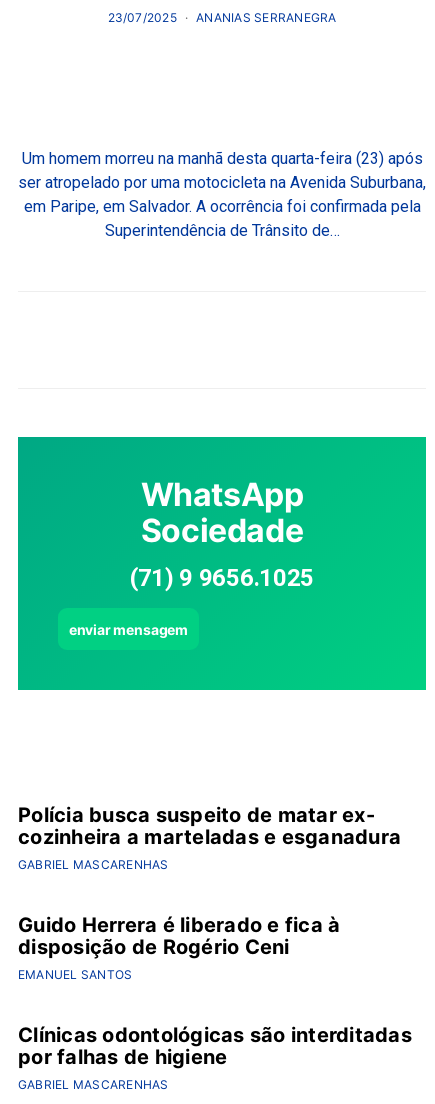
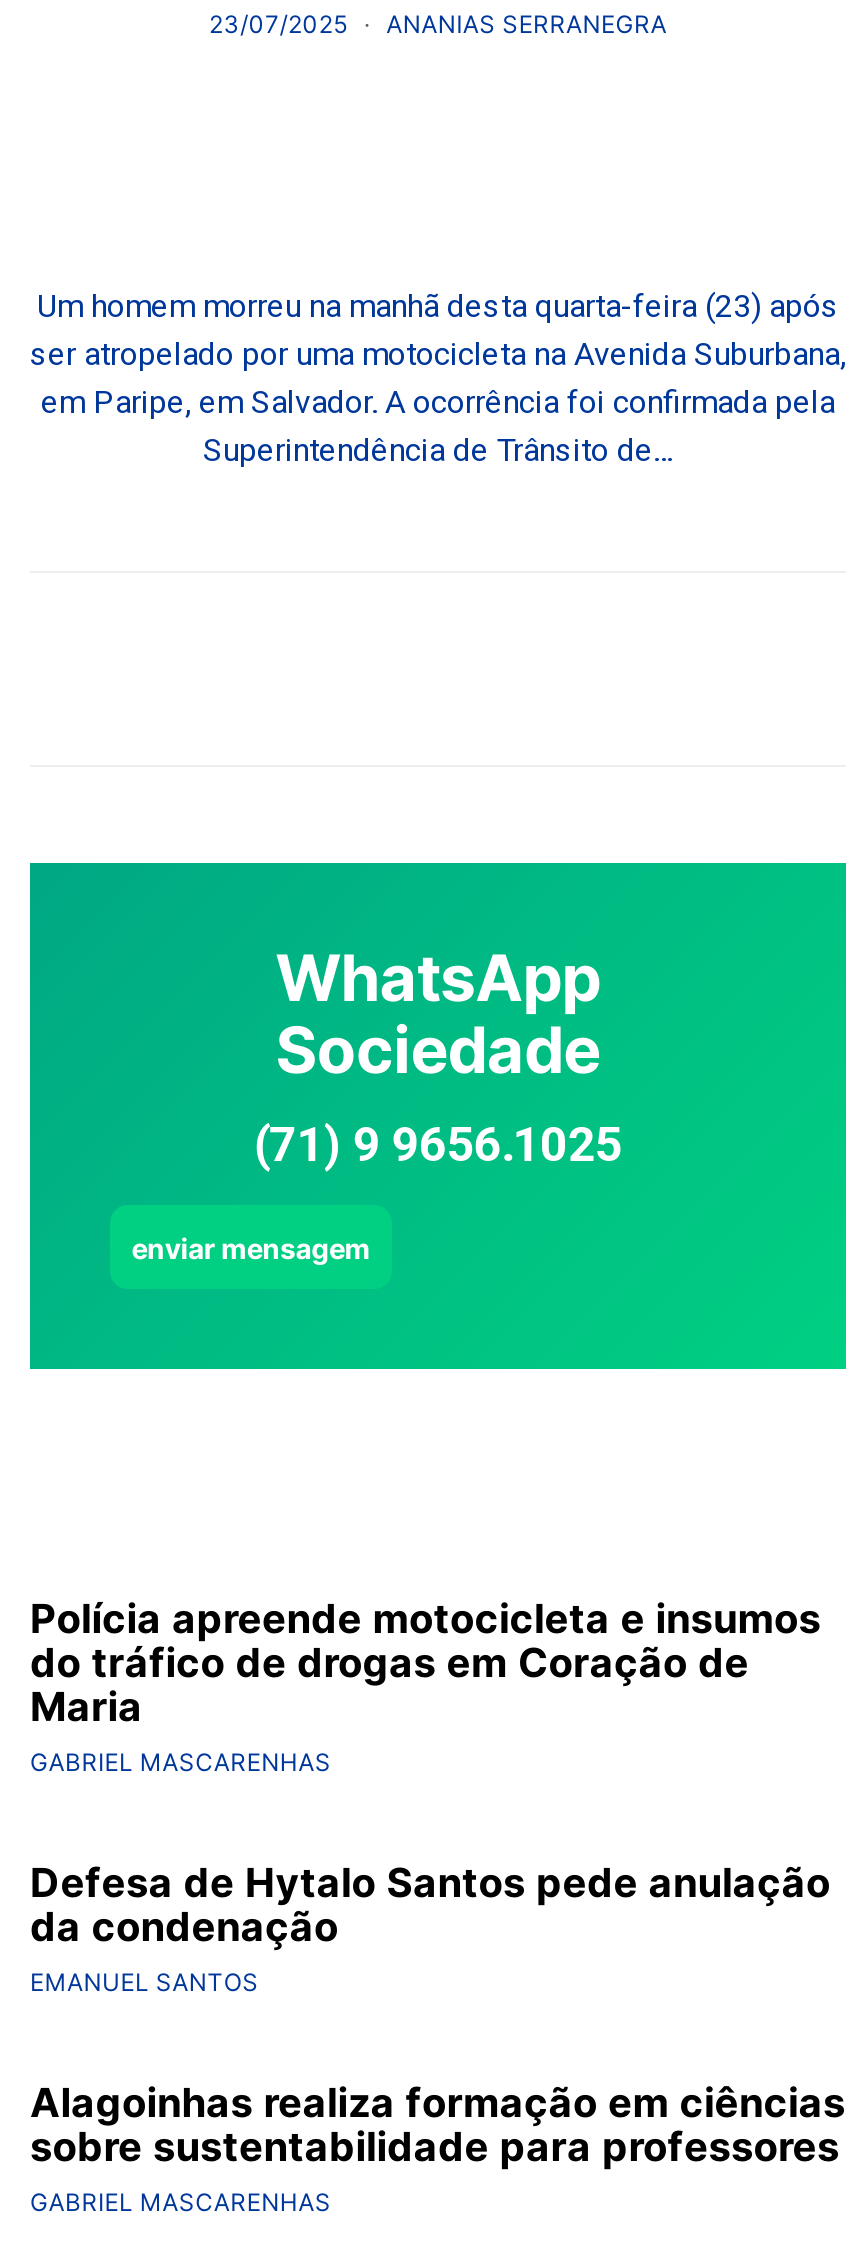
[18,803,401,849] Polícia busca suspeito de matar ex- | cozinheira a marteladas e esganadura -> [30,1596,821,1732] Polícia apreende motocicleta e insumos | do tráfico de drogas em Coração de | Maria
[18,913,340,959] Guido Herrera é liberado e fica à | disposição de Rogério Ceni -> [30,1860,830,1952] Defesa de Hytalo Santos pede anulação | da condenação
[18,1023,412,1069] Clínicas odontológicas são interditadas | por falhas de higiene -> [30,2080,846,2172] Alagoinhas realiza formação em ciências | sobre sustentabilidade para professores

